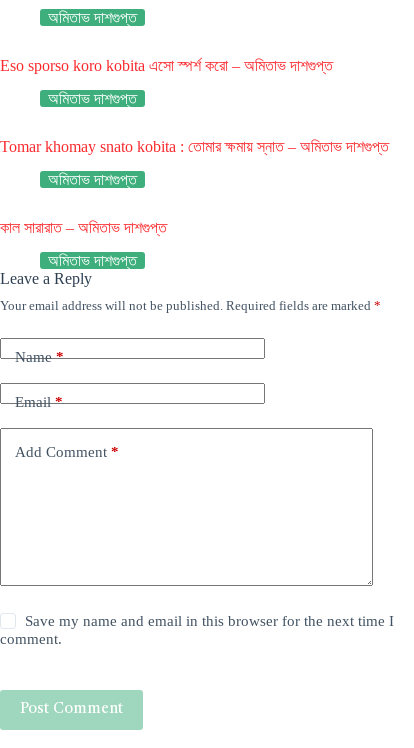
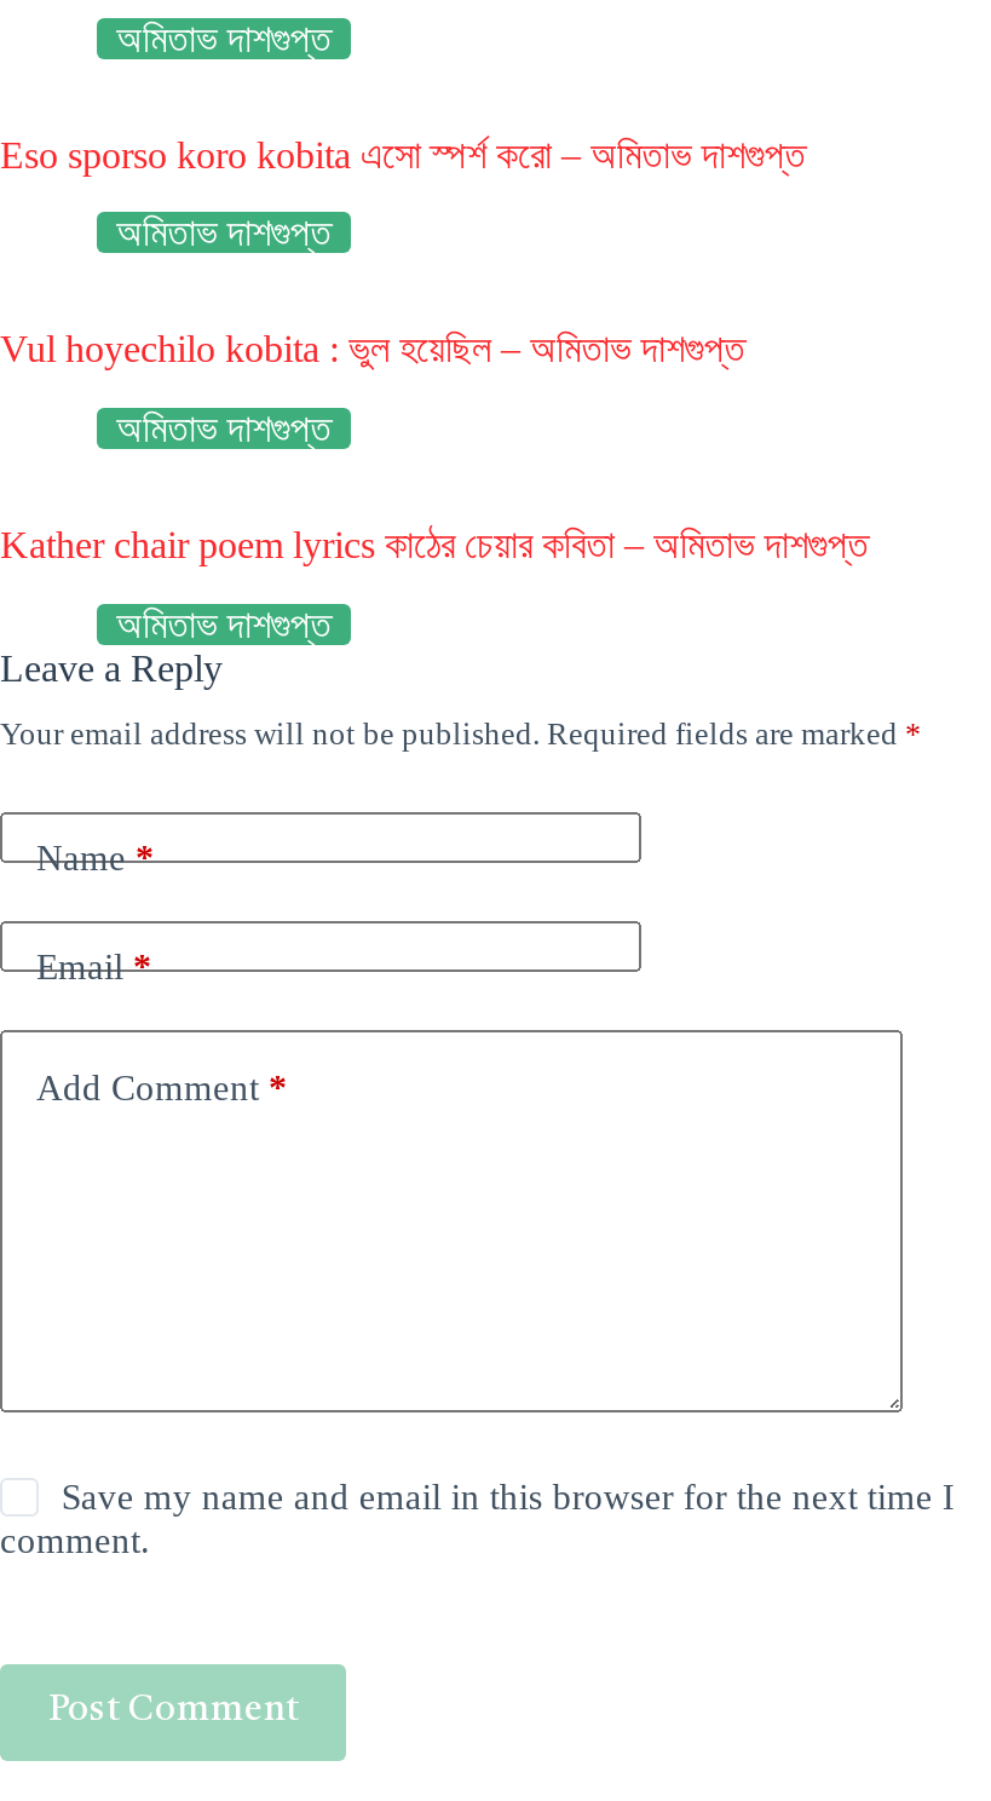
[0,138,389,155] Tomar khomay snato kobita : তোমার ক্ষমায় স্নাত – অমিতাভ দাশগুপ্ত -> [0,328,745,369] Vul hoyechilo kobita : ভুল হয়েছিল – অমিতাভ দাশগুপ্ত
[0,219,167,236] কাল সারারাত – অমিতাভ দাশগুপ্ত -> [0,524,869,565] Kather chair poem lyrics কাঠের চেয়ার কবিতা – অমিতাভ দাশগুপ্ত

